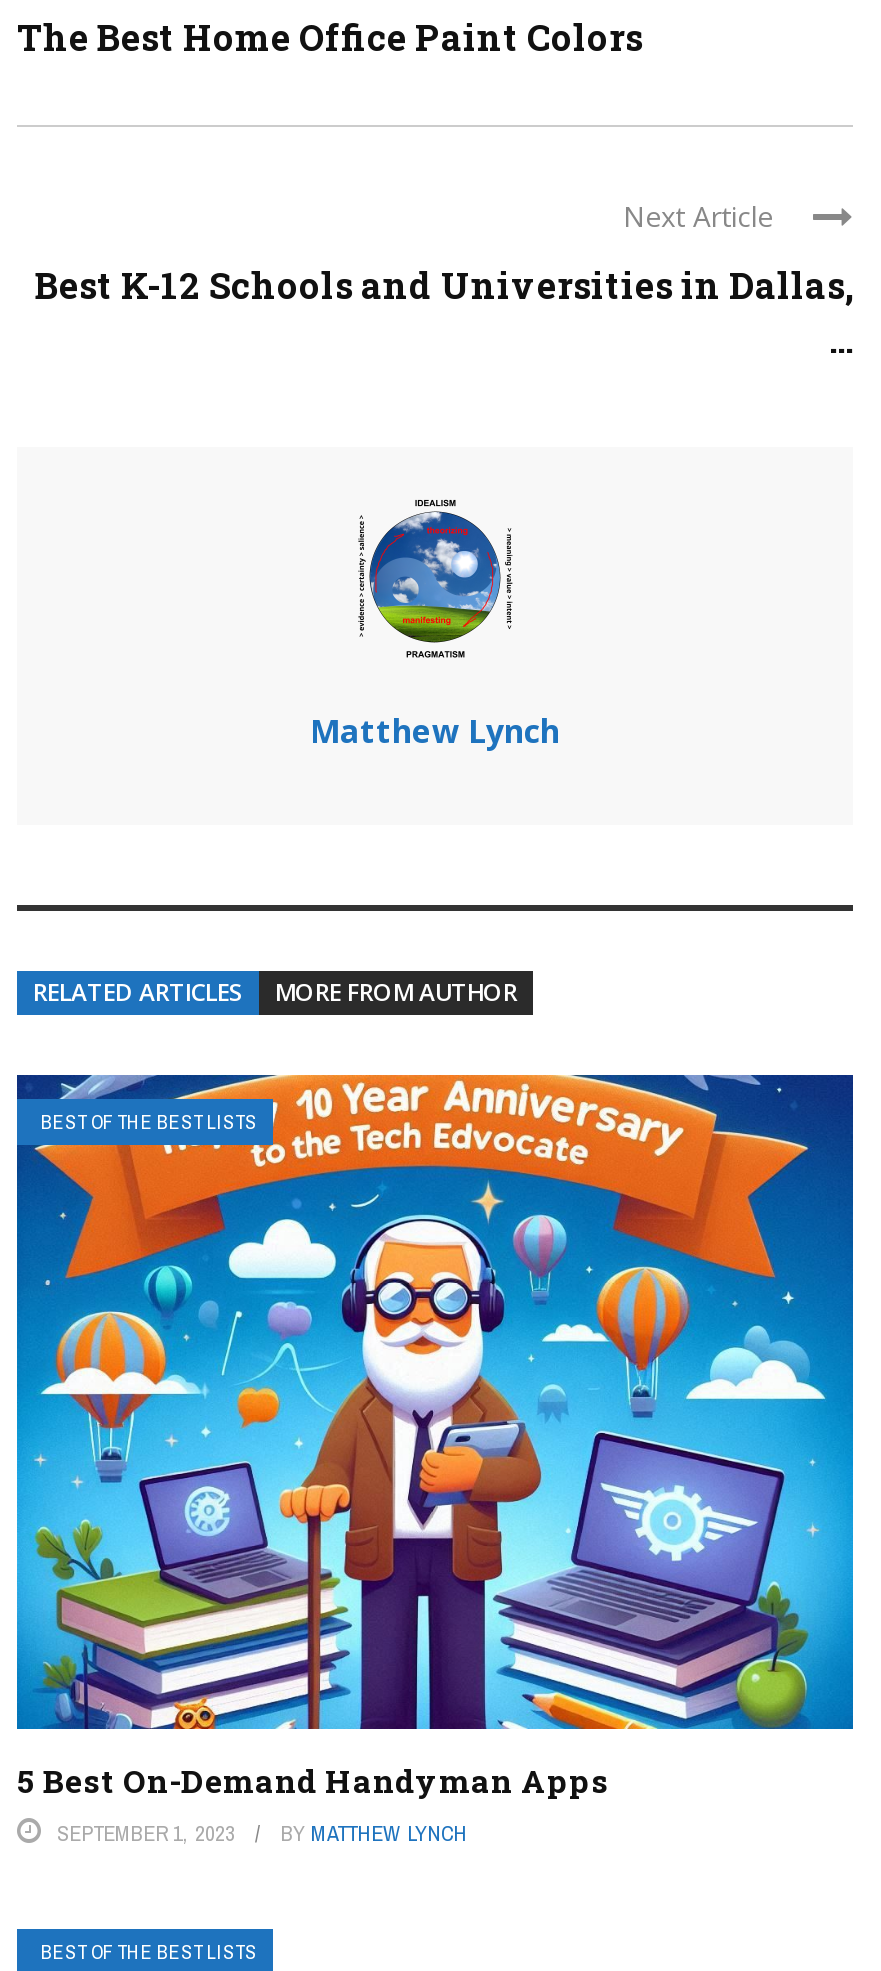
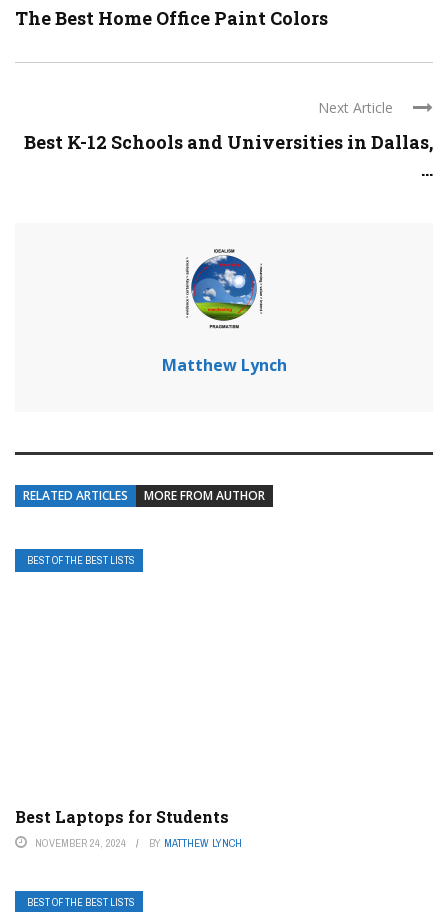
[15,1074,855,1732] [image] -> none
[17,1758,609,1846] 5 Best On-Demand Handyman Apps | SEPTEMBER 1, 2023 -> [15,806,229,850] Best Laptops for Students | NOVEMBER 24, 2024

